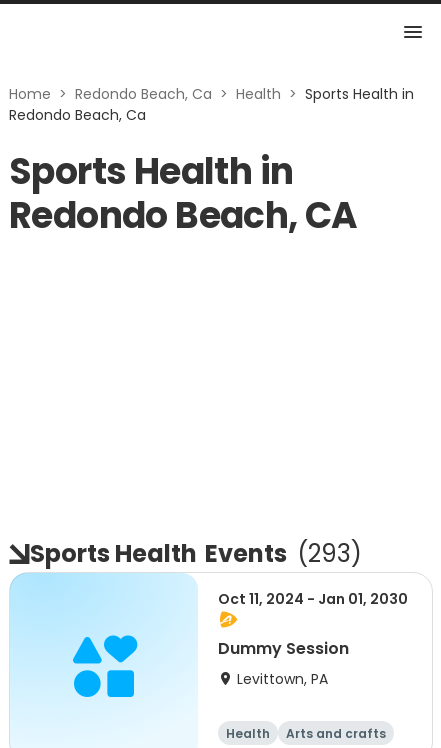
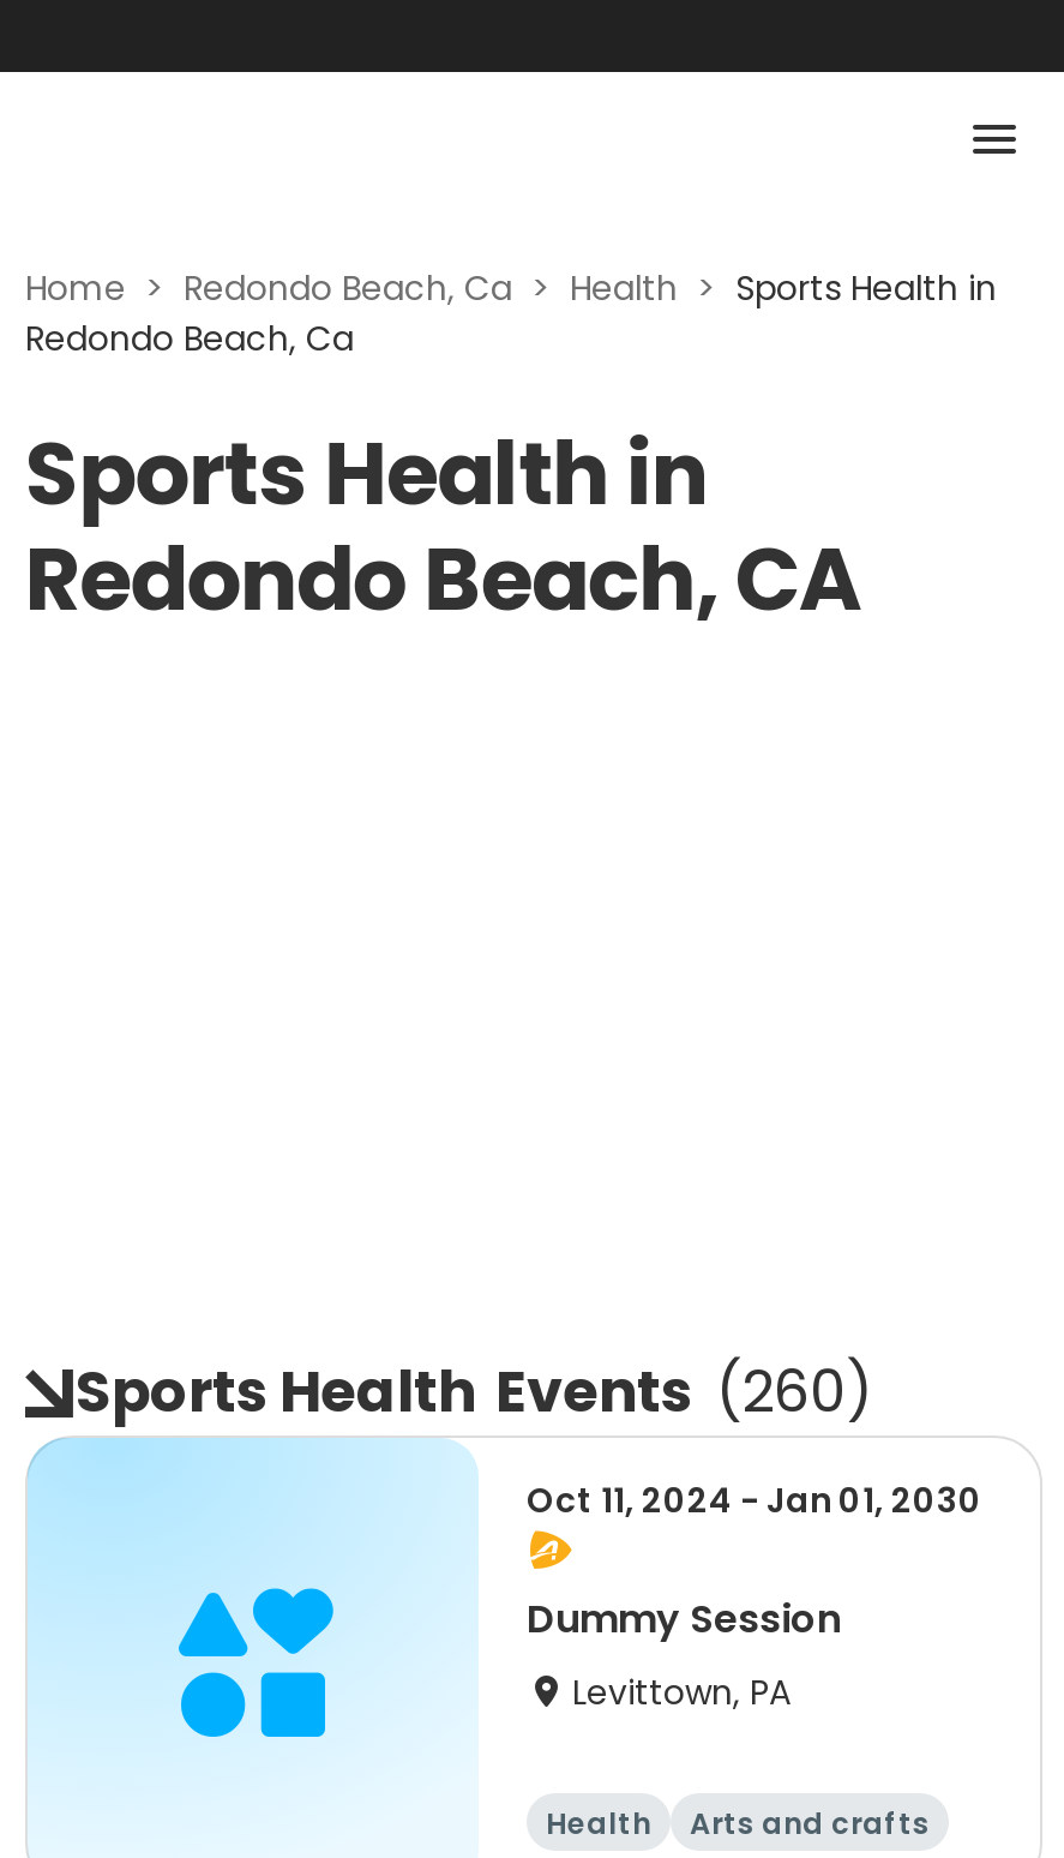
[30,537,362,570] Sports Health Events (293) -> [76,1351,872,1431] Sports Health Events (260)

